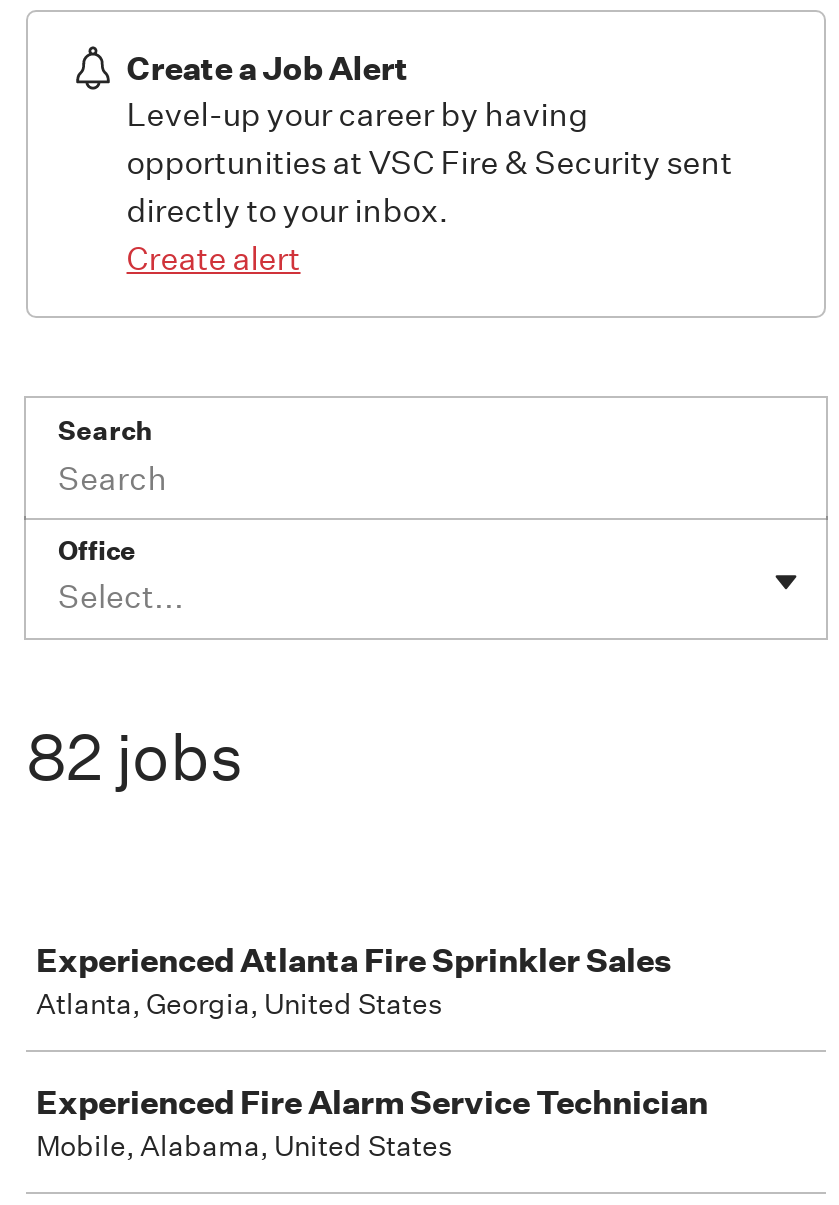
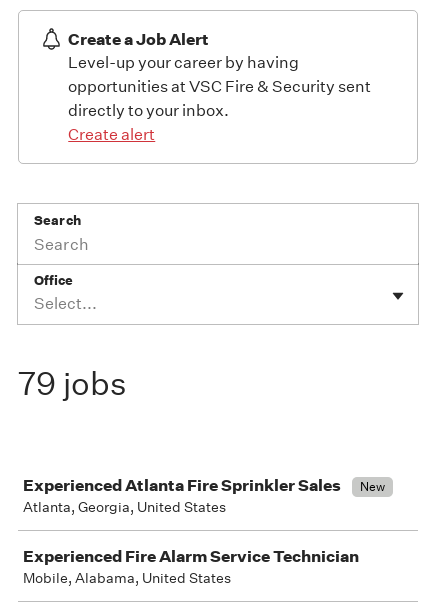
[26,718,244,796] 82 jobs -> [18,364,127,403] 79 jobs
none -> [360,478,385,495] New

